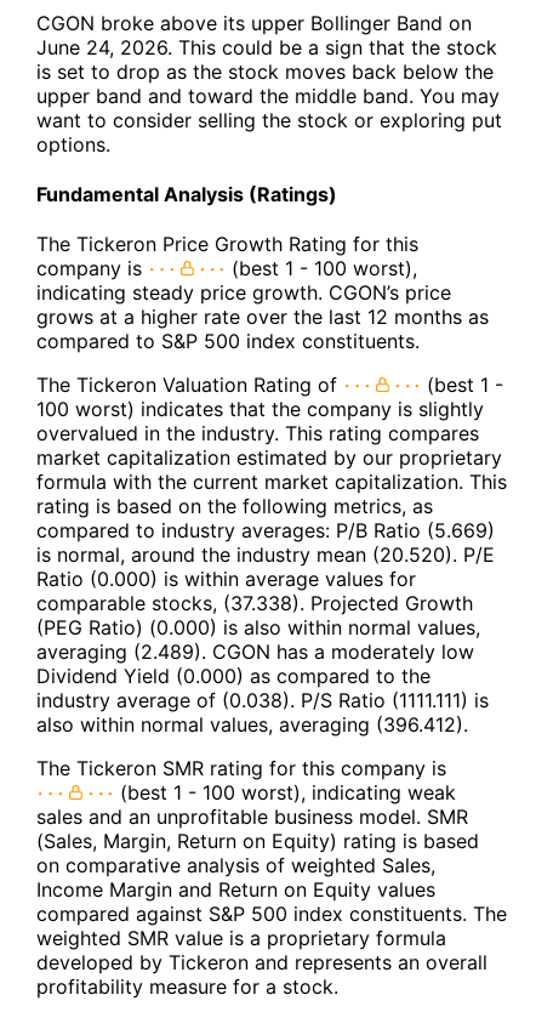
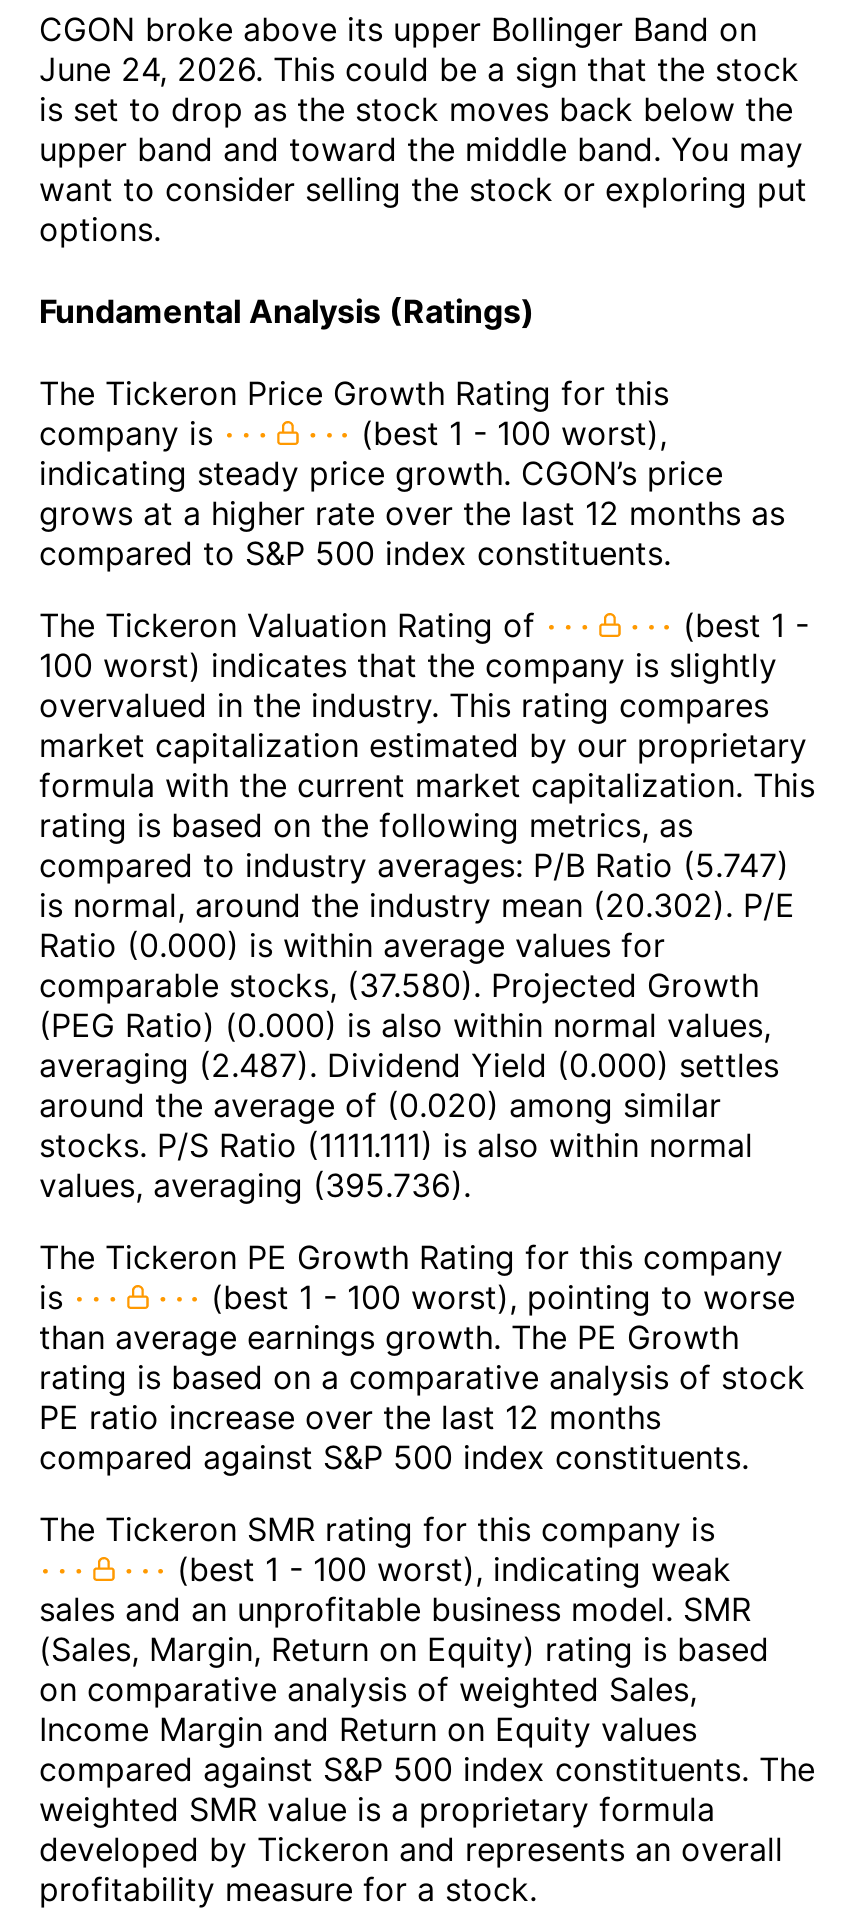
[36,519,495,543] compared to industry averages: P/B Ratio (5.669) -> [39,846,789,886] compared to industry averages: P/B Ratio (5.747)
[36,543,495,567] is normal, around the industry mean (20.520). P/E -> [39,886,795,926] is normal, around the industry mean (20.302). P/E
[36,591,473,616] comparable stocks, (37.338). Projected Growth -> [39,966,759,1006] comparable stocks, (37.580). Projected Growth
[36,640,489,737] averaging (2.489). CGON has a moderately low | Dividend Yield (0.000) as compared to the | industry average of (0.038). P/S Ratio (1111.111) is | also within normal values, averaging (396.412). -> [39,1046,805,1478] averaging (2.487). Dividend Yield (0.000) settles | around the average of (0.020) among similar | stocks. P/S Ratio (1111.111) is also within normal | values, averaging (395.736). | The Tickeron PE Growth Rating for this company | is | (best 1 - 100 worst), pointing to worse | than average earnings growth. The PE Growth | rating is based on a comparative analysis of stock | PE ratio increase over the last 12 months | compared against S&P 500 index constituents.

